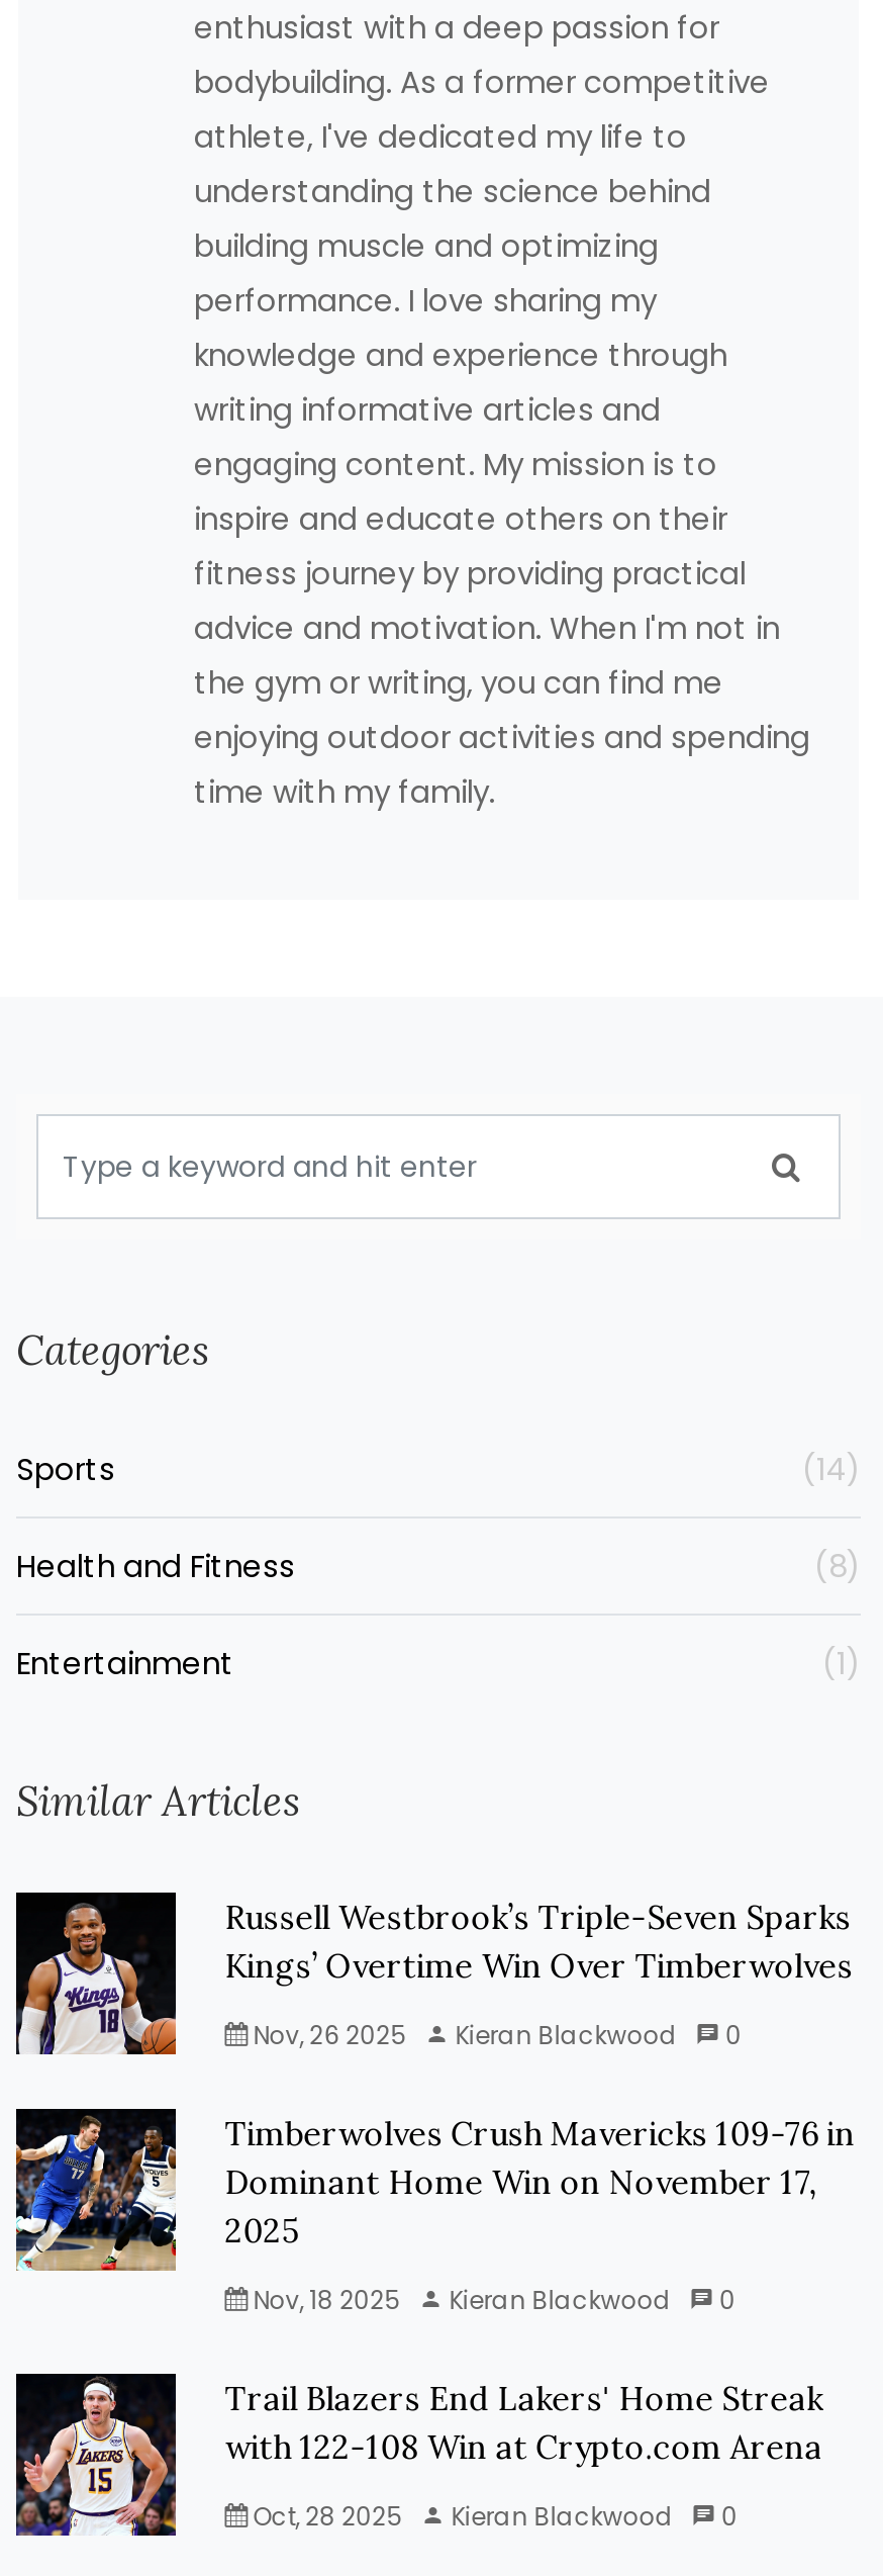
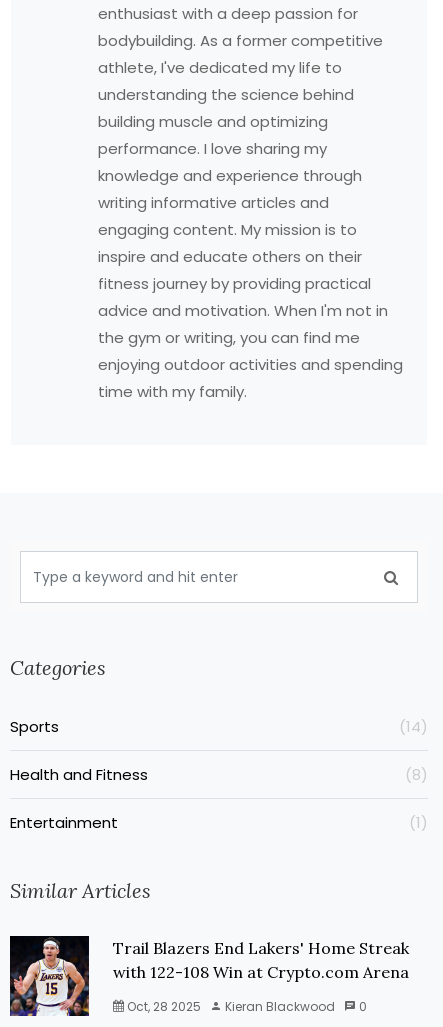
[16,1895,855,2317] [image] | Russell Westbrook’s Triple-Seven Sparks | Kings’ Overtime Win Over Timberwolves | Nov, 26 2025 | Kieran Blackwood | 0 | Timberwolves Crush Mavericks 109-76 in | Dominant Home Win on November 17, | 2025 | Nov, 18 2025 | Kieran Blackwood | 0 -> none
[14,2107,178,2273] [image] -> none

